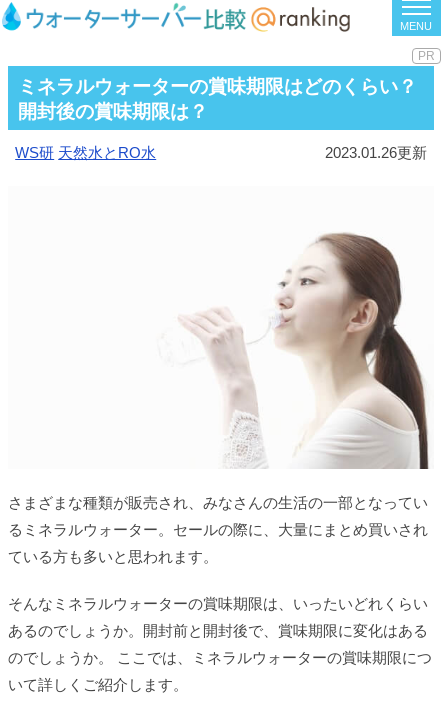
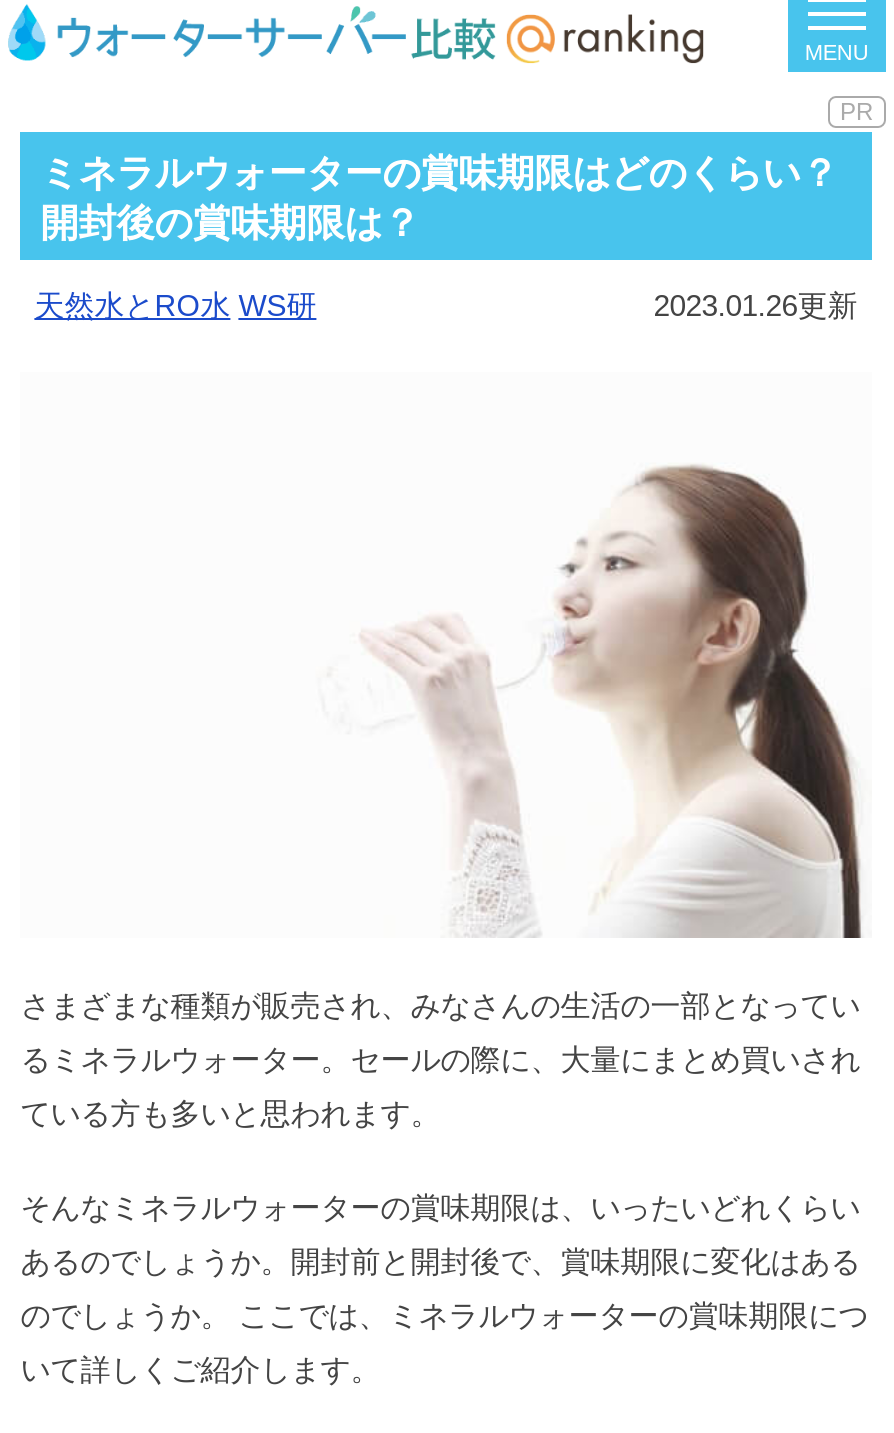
[15,144,156,161] WS研 天然水とRO水 -> [34,287,316,321] 天然水とRO水 WS研

